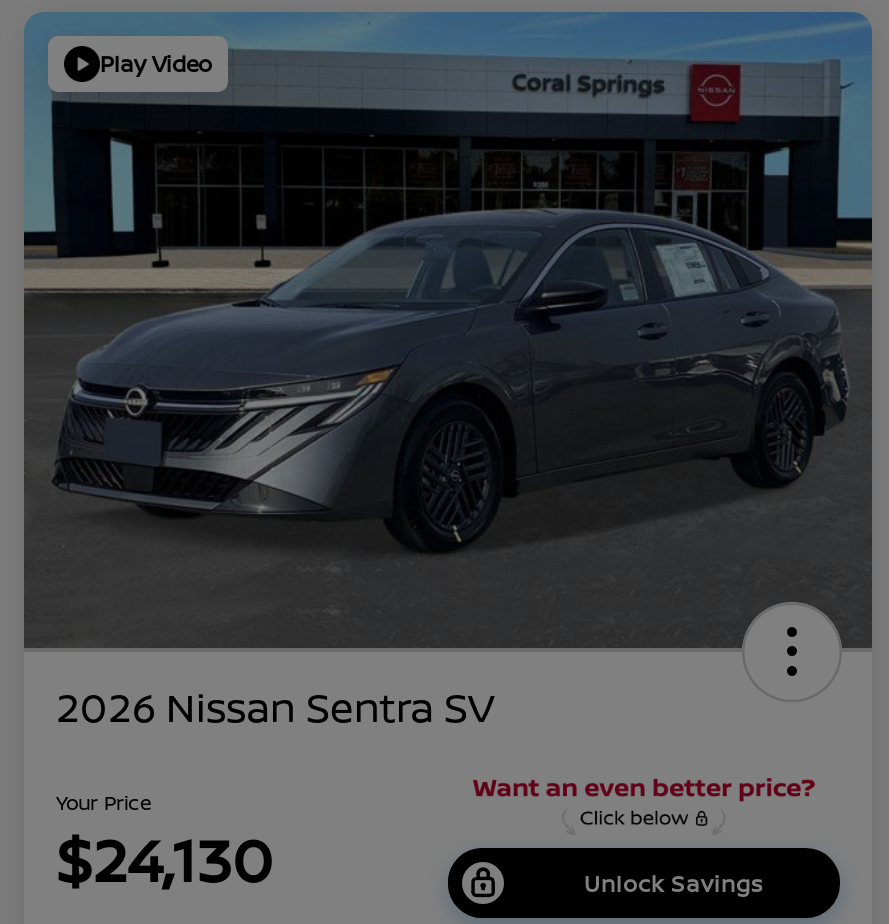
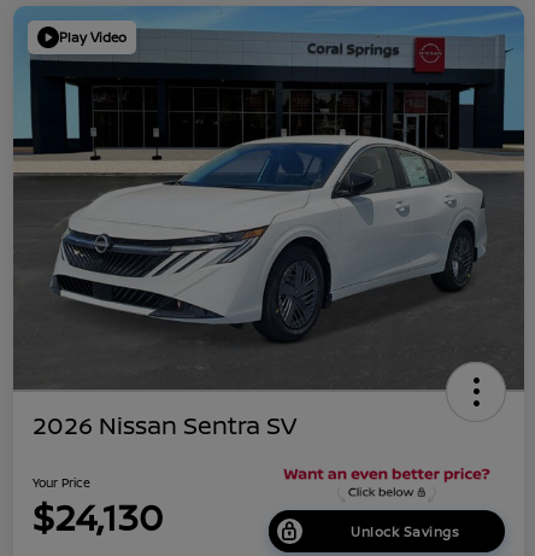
[52,206,848,572] [image] -> [31,124,507,345] [image]

